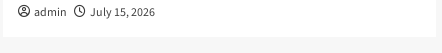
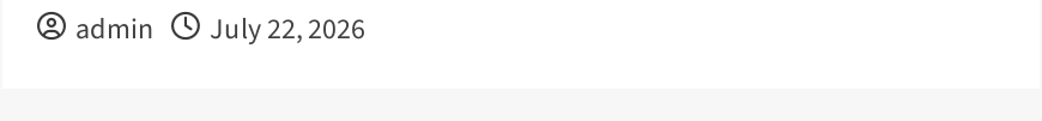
[33,4,154,21] admin July 15, 2026 -> [75,10,365,50] admin July 22, 2026

